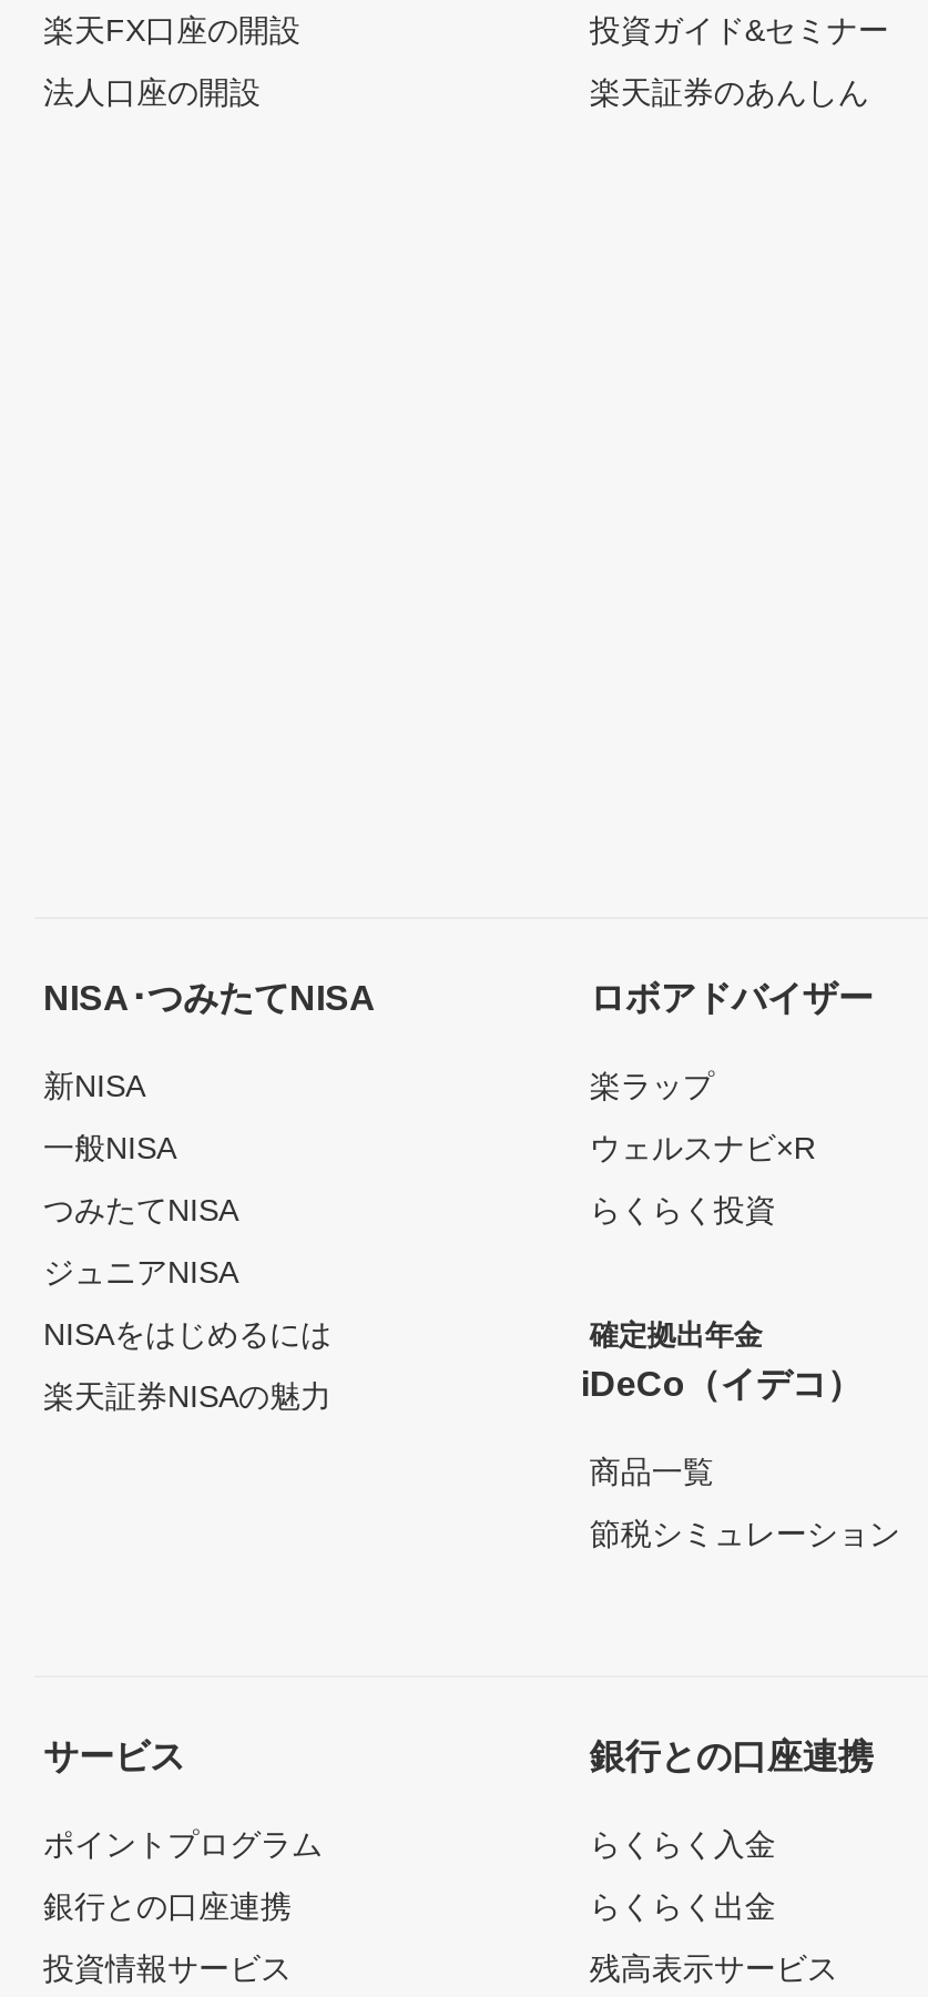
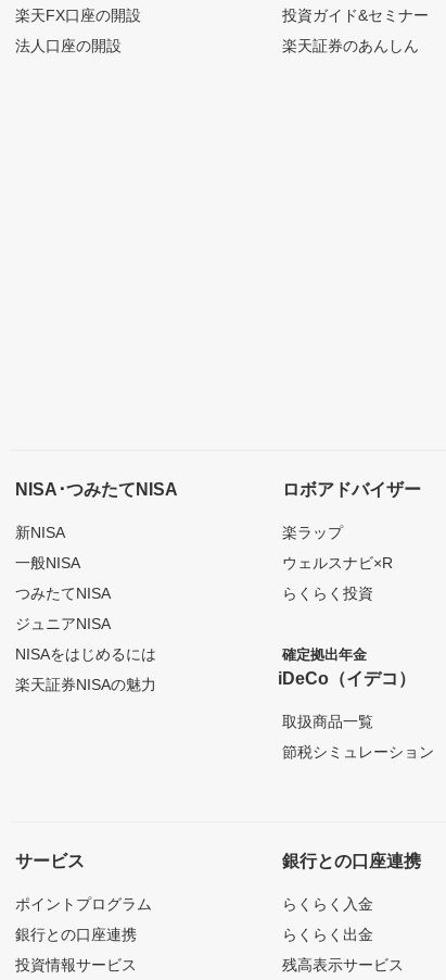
[590,1453,714,1489] 商品一覧 -> [283,713,374,730] 取扱商品一覧

